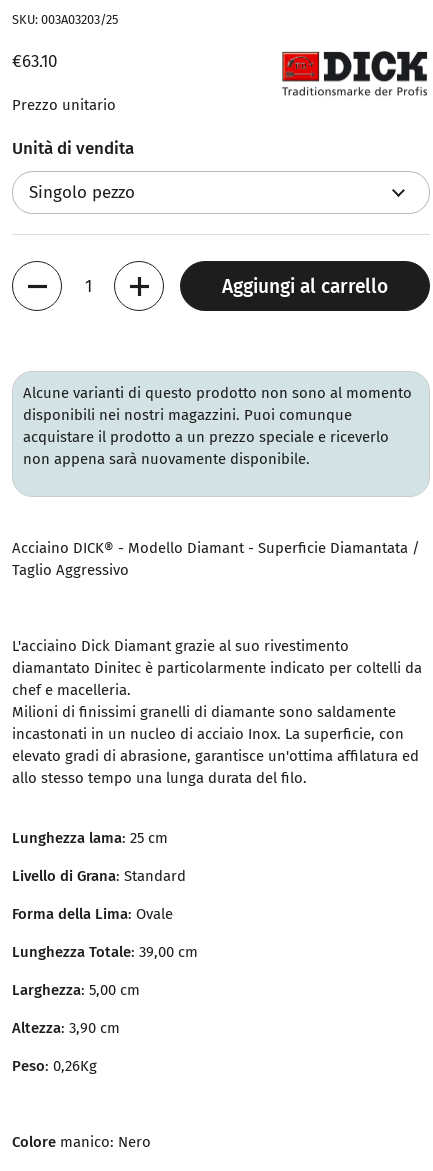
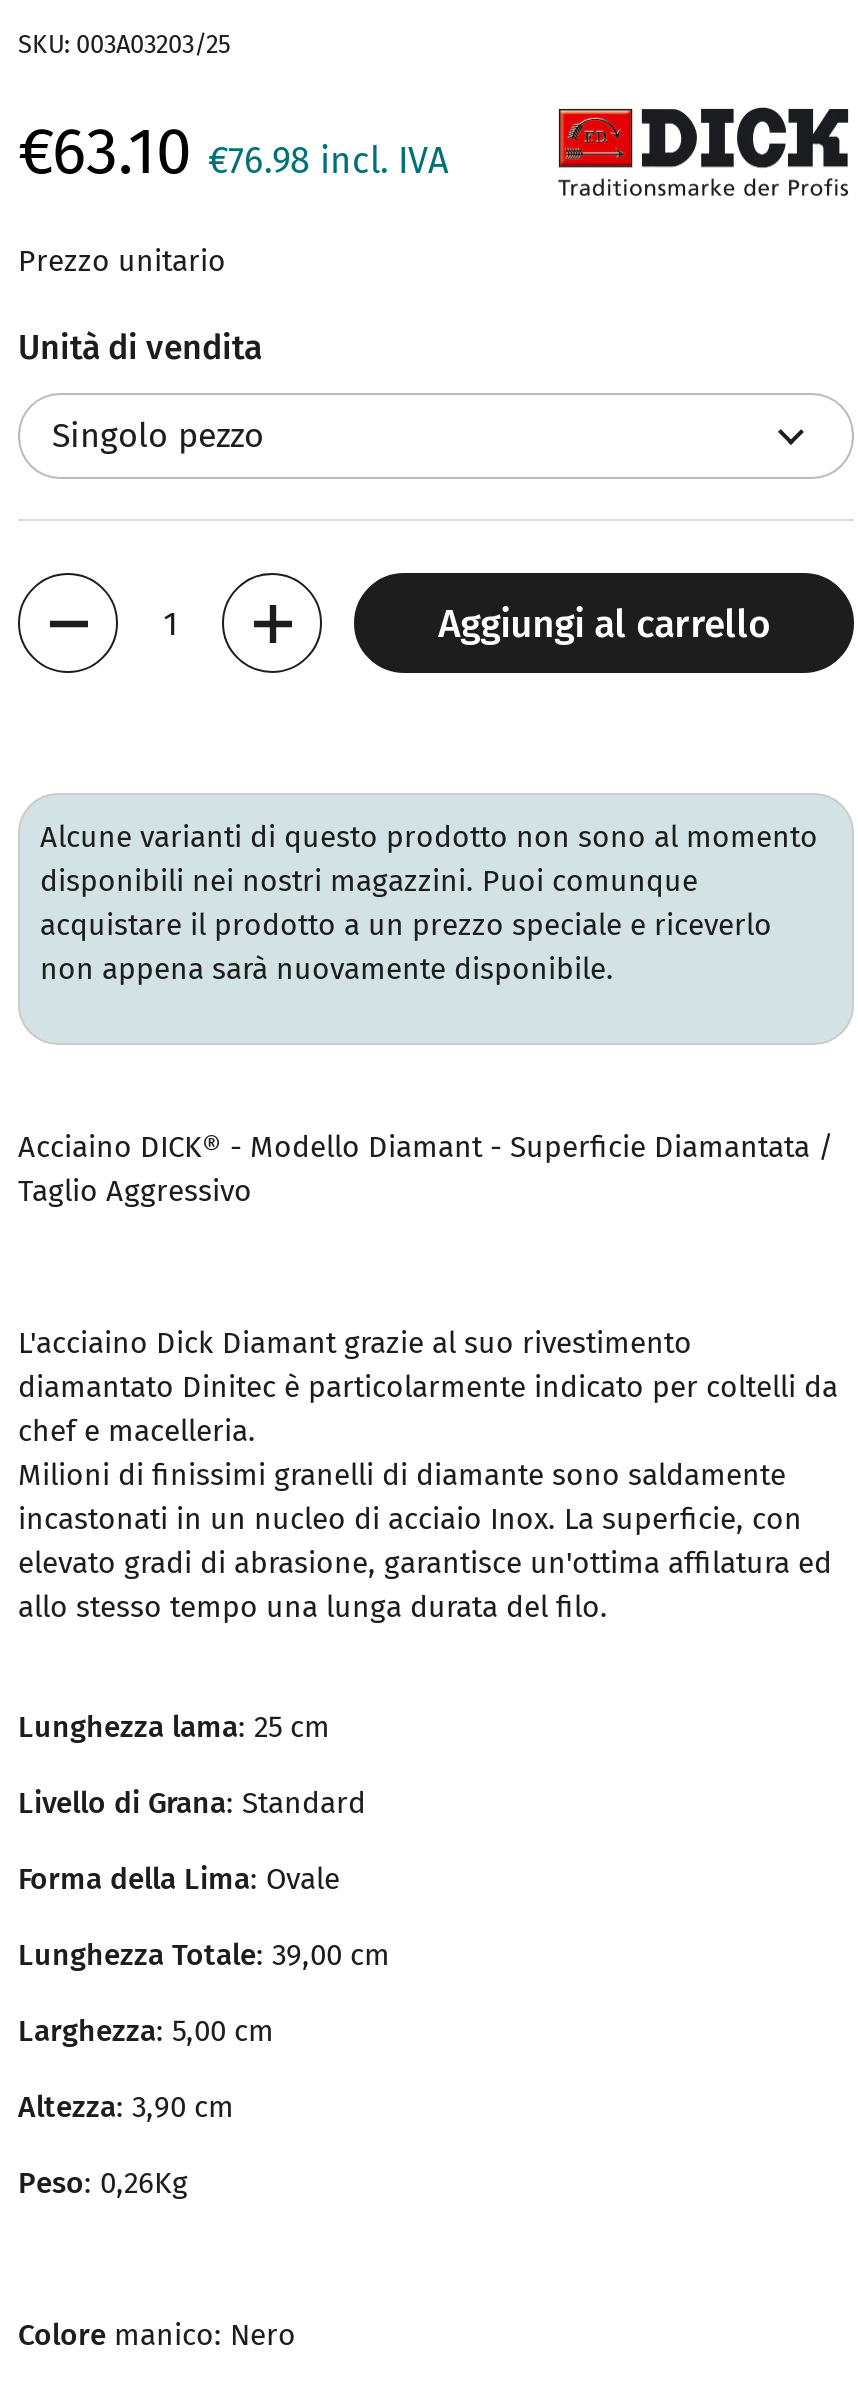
[12,51,57,72] €63.10 -> [18,113,448,189] €63.10 €76.98 incl. IVA

